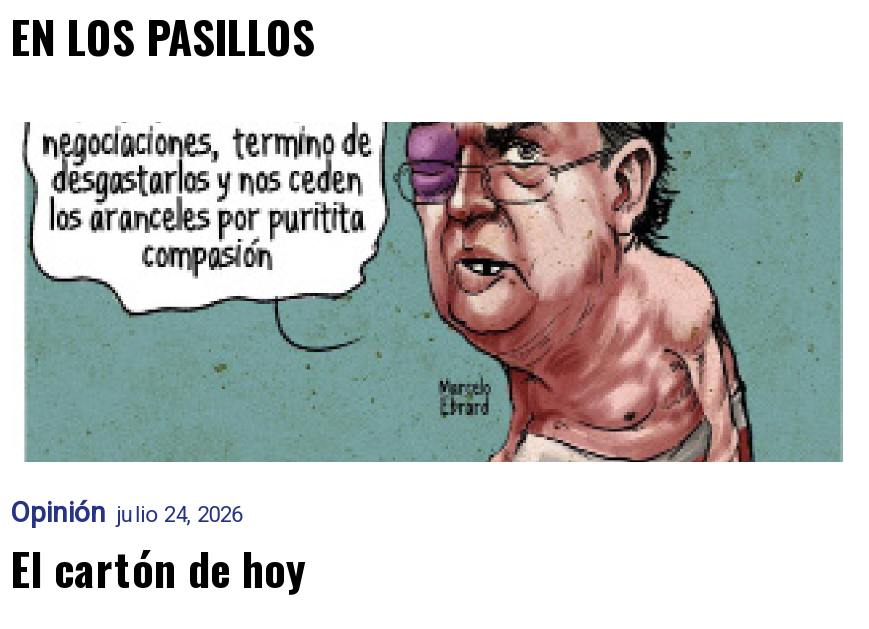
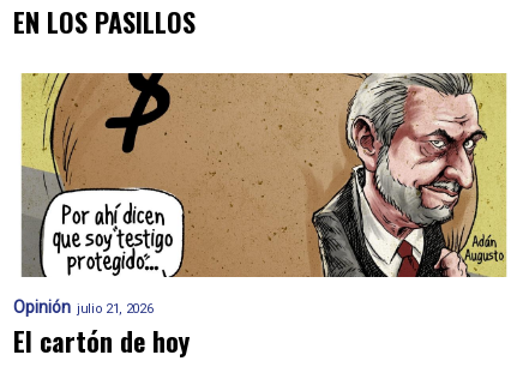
[10,120,844,528] [image] | Opinión julio 24, 2026 -> [13,72,512,317] [image] | Opinión julio 21, 2026

